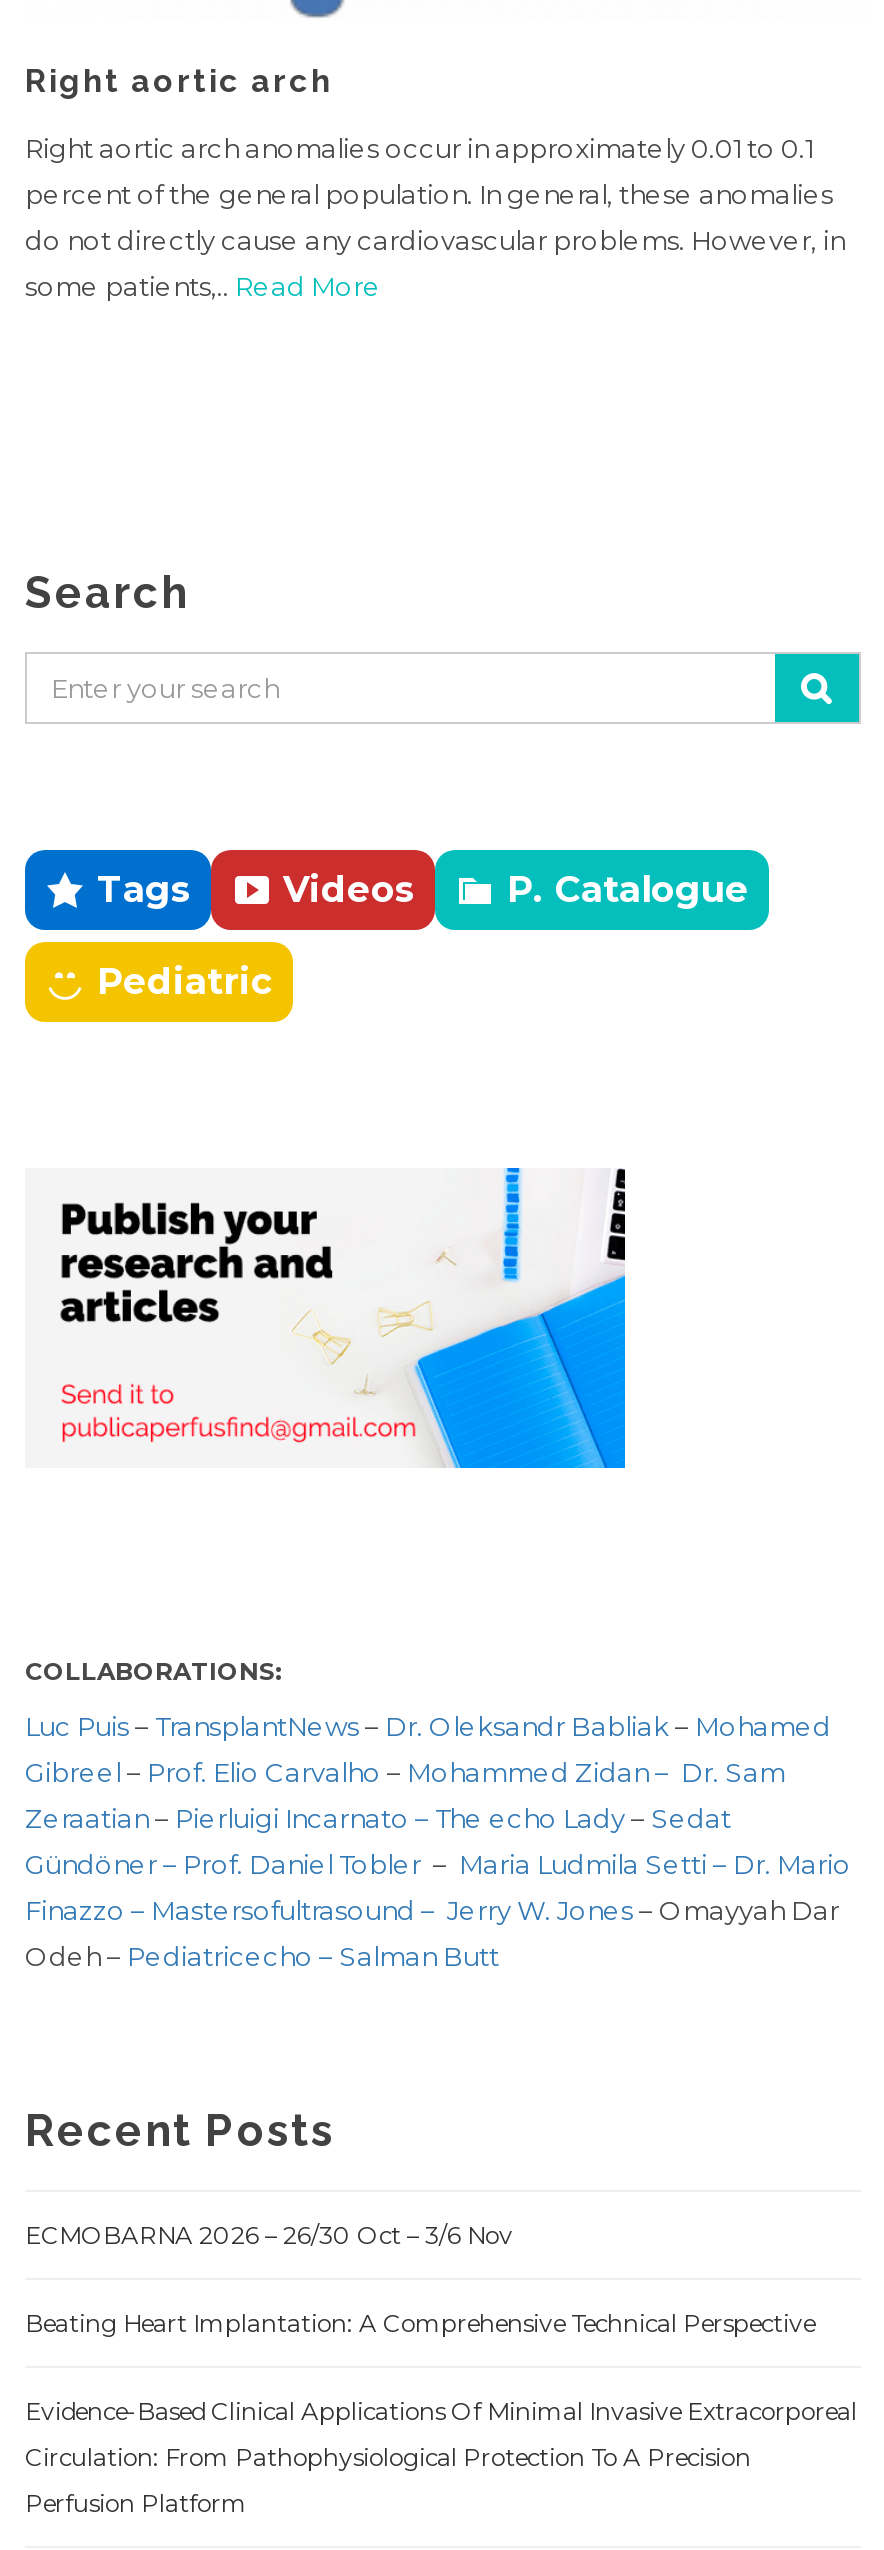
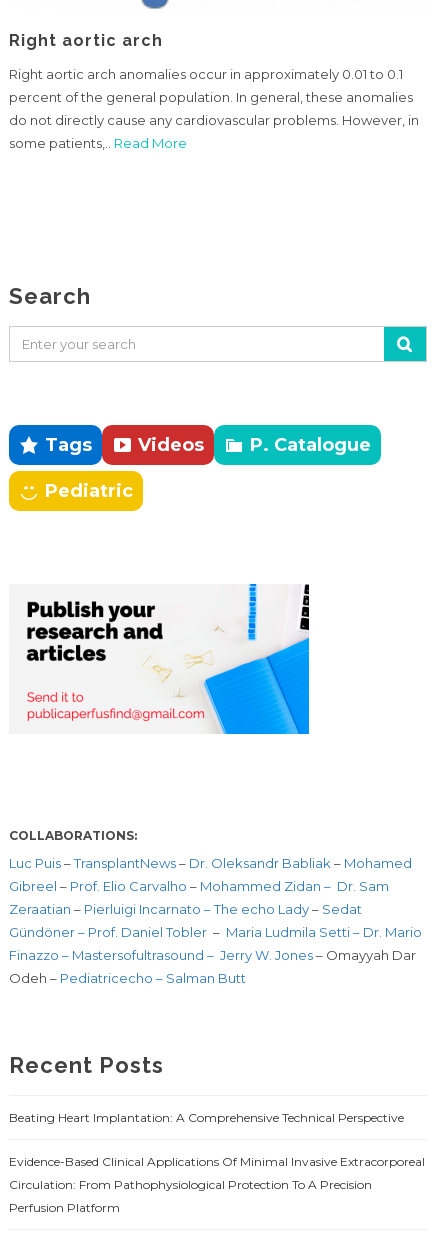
[25,2220,513,2250] ECMOBARNA 2026 – 26/30 Oct – 3/6 Nov -> none

